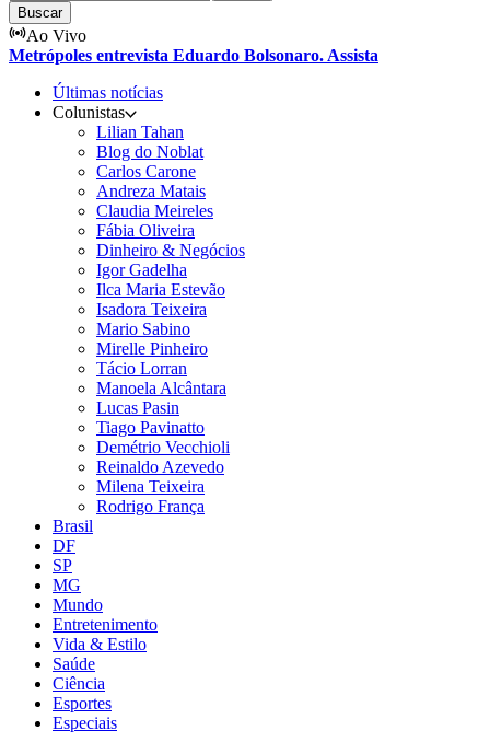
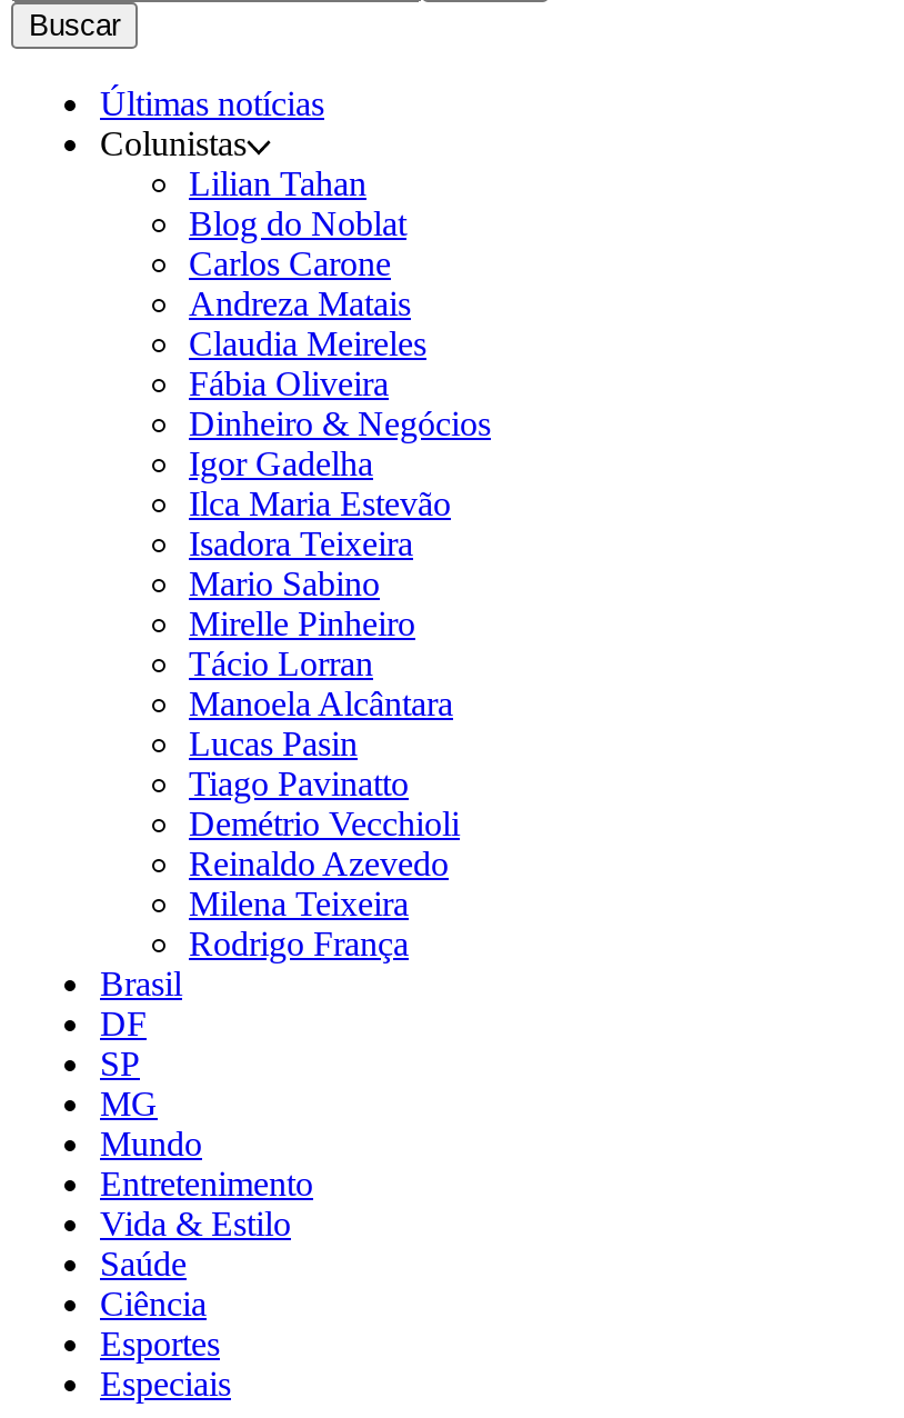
[9,26,378,64] Ao Vivo | Metrópoles entrevista Eduardo Bolsonaro. Assista -> none

